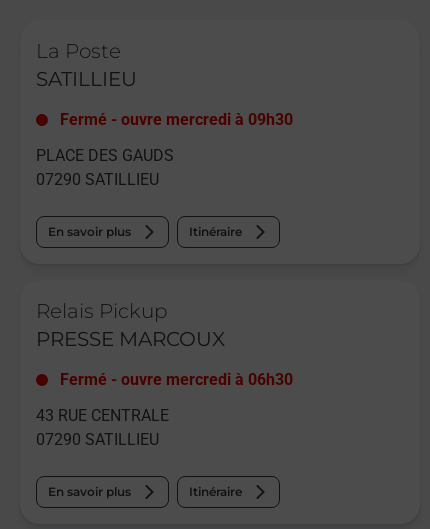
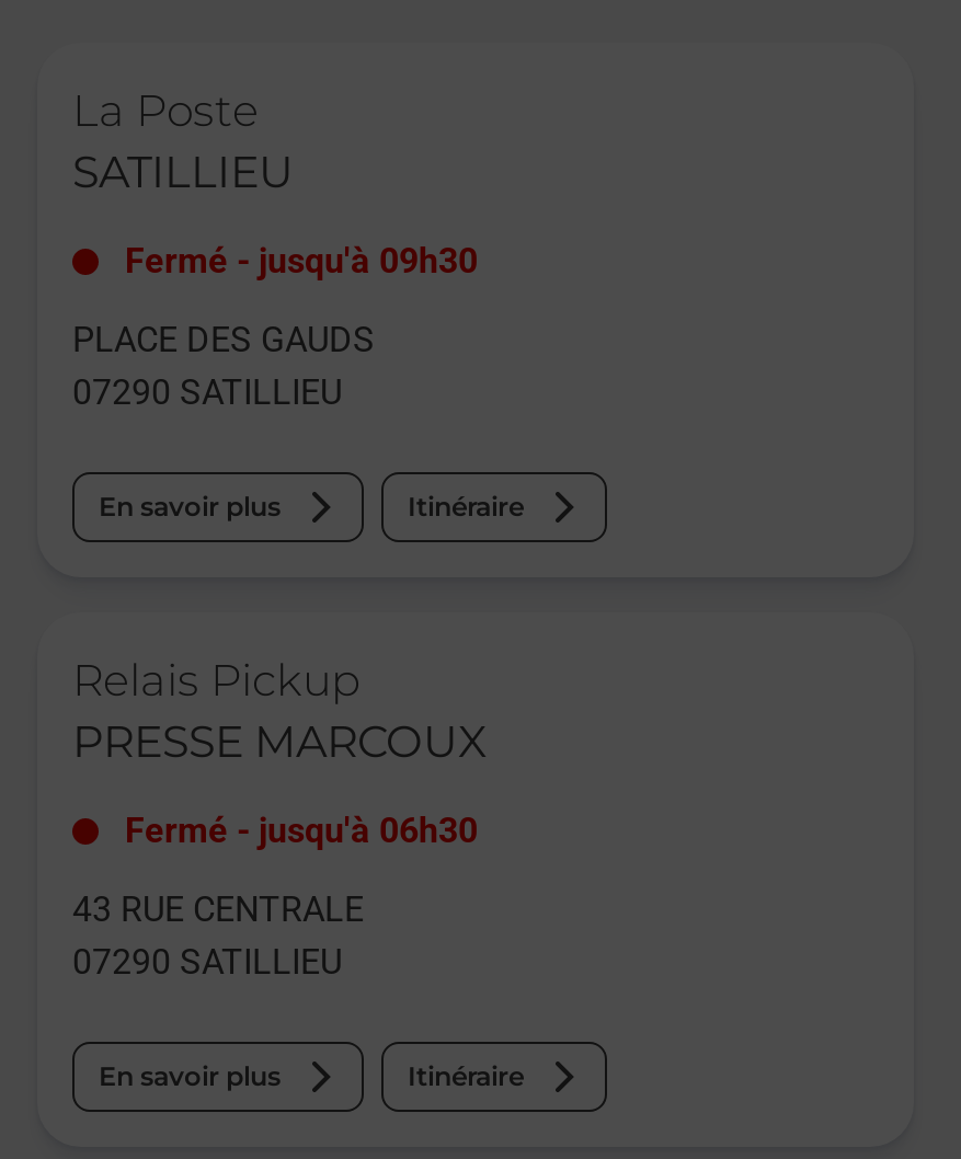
[60,110,293,129] Fermé - ouvre mercredi à 09h30 -> [125,240,478,282] Fermé - jusqu'à 09h30
[60,370,293,389] Fermé - ouvre mercredi à 06h30 -> [125,810,478,851] Fermé - jusqu'à 06h30

